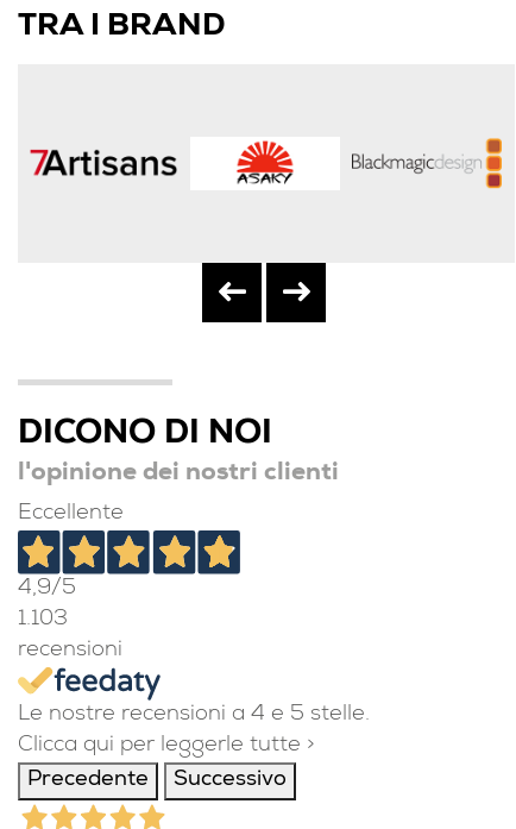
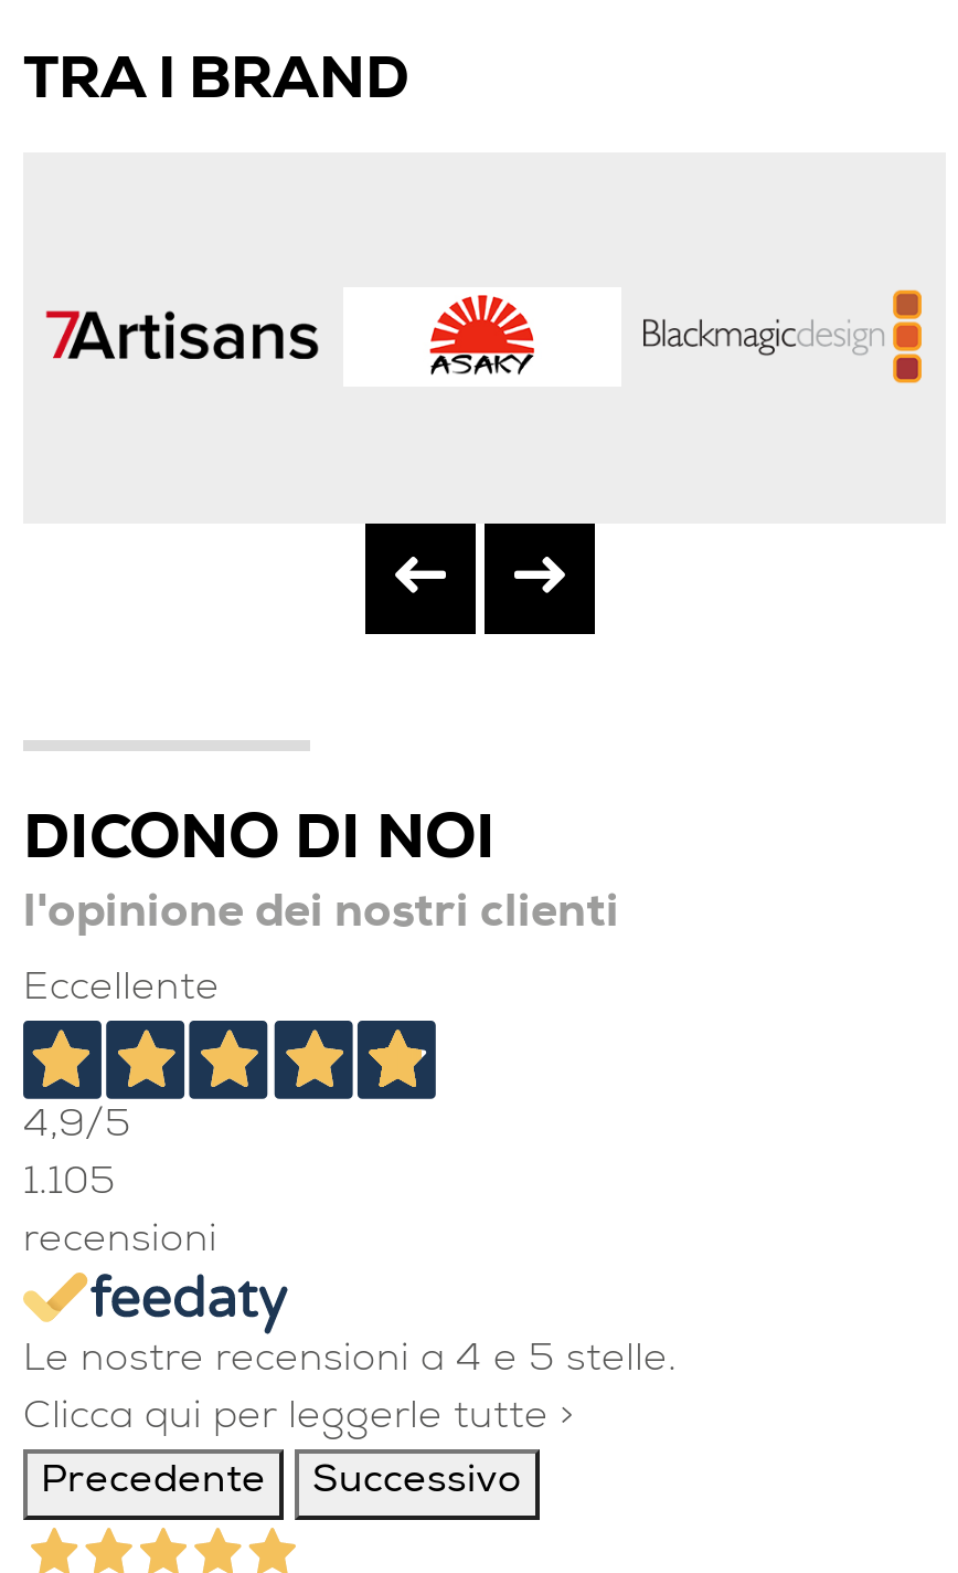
[18,610,68,630] 1.103 -> [23,1166,116,1204] 1.105

